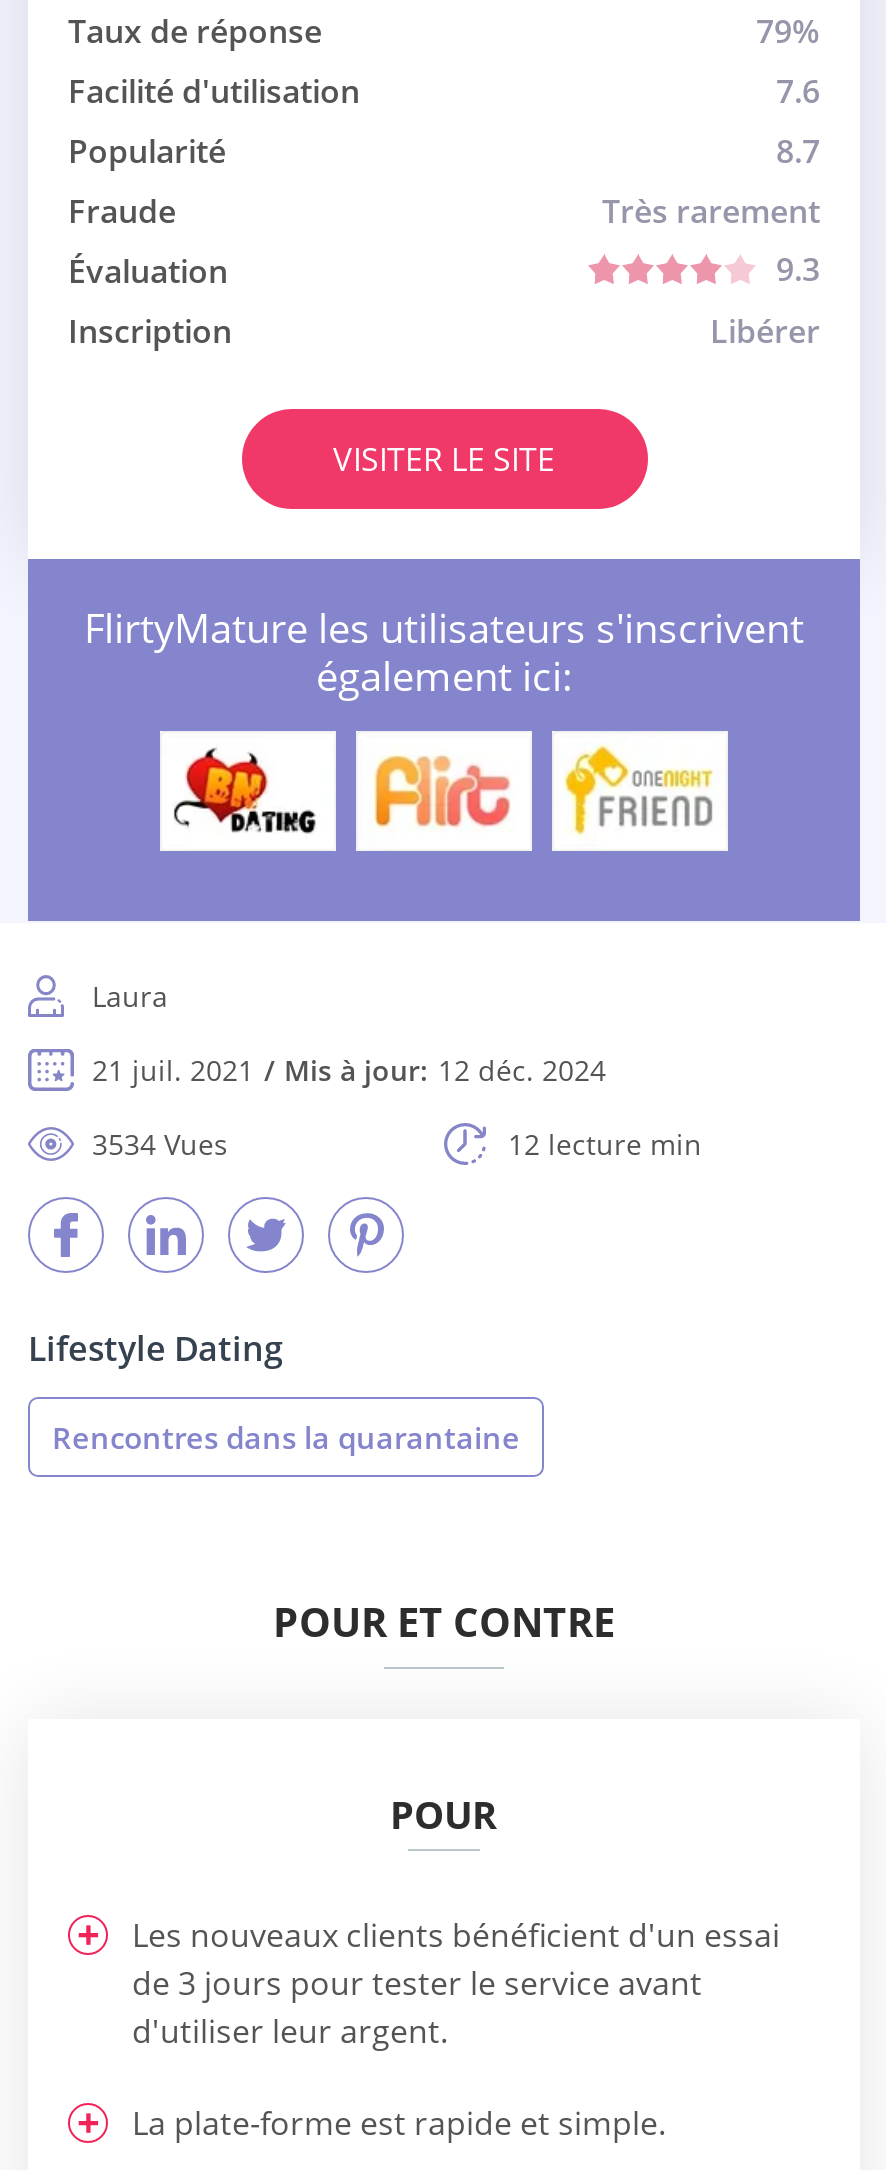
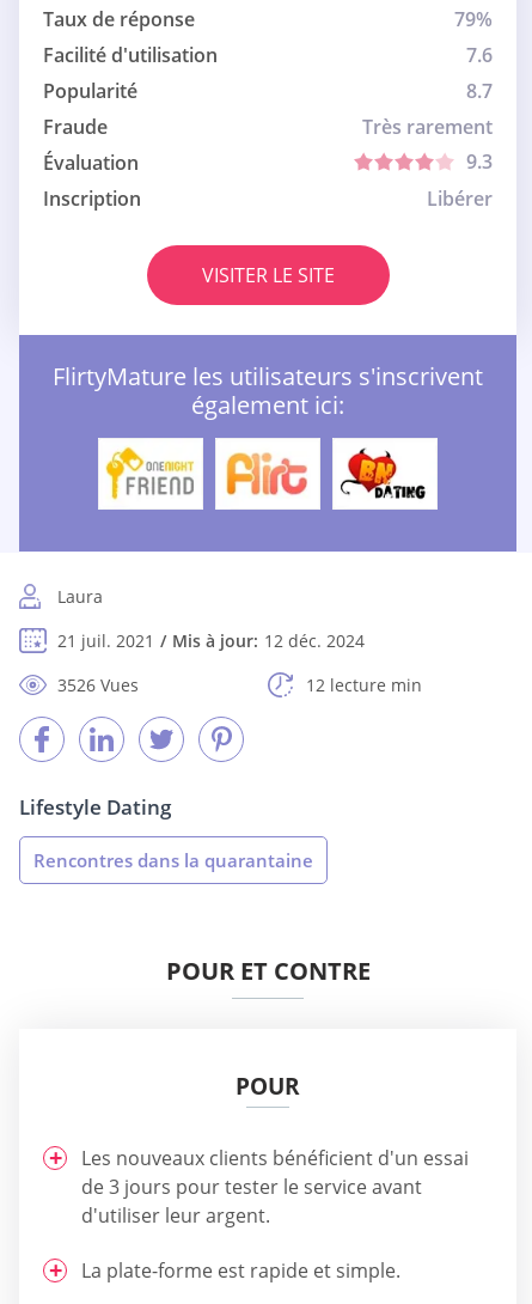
[172,747,320,835] [image] -> [104,446,195,501] [image]
[562,745,714,837] [image] -> [340,447,428,500] [image]
[92,1125,228,1163] 3534 Vues -> [57,674,139,697] 3526 Vues

